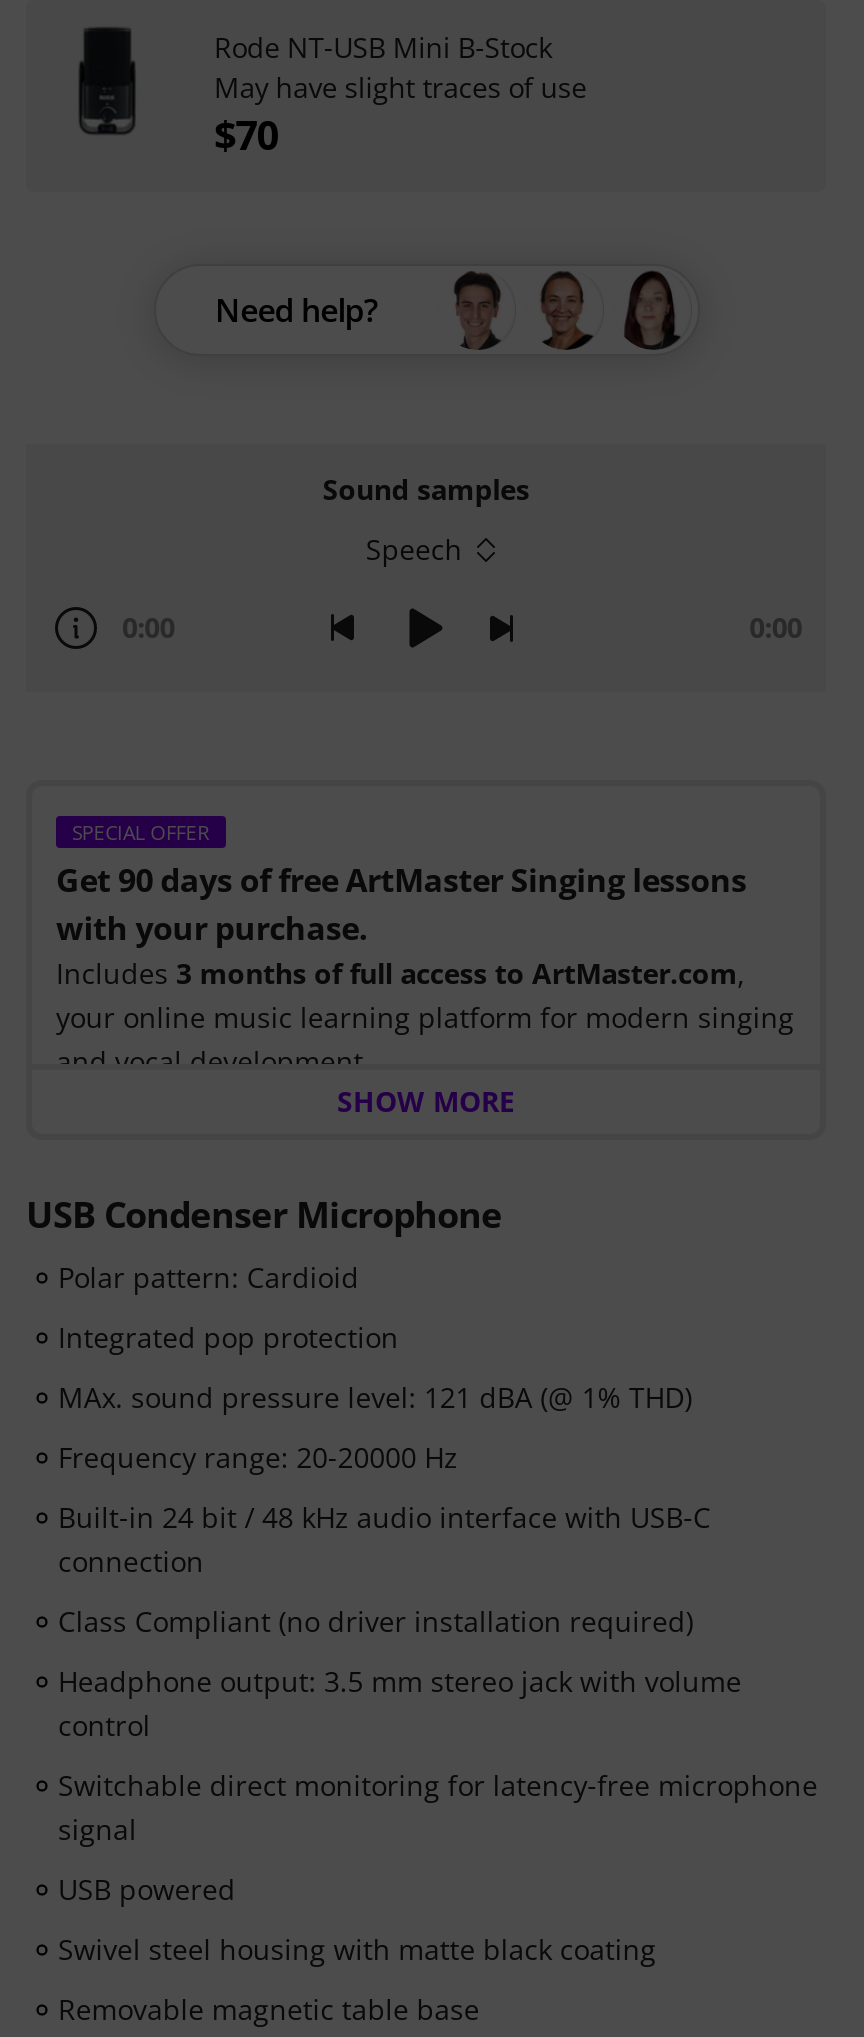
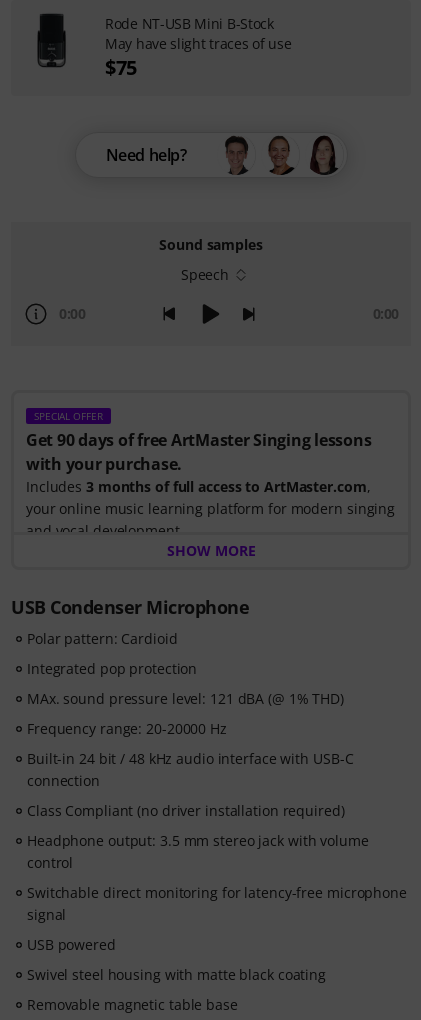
[214,108,278,162] $70 -> [105,54,137,81] $75

